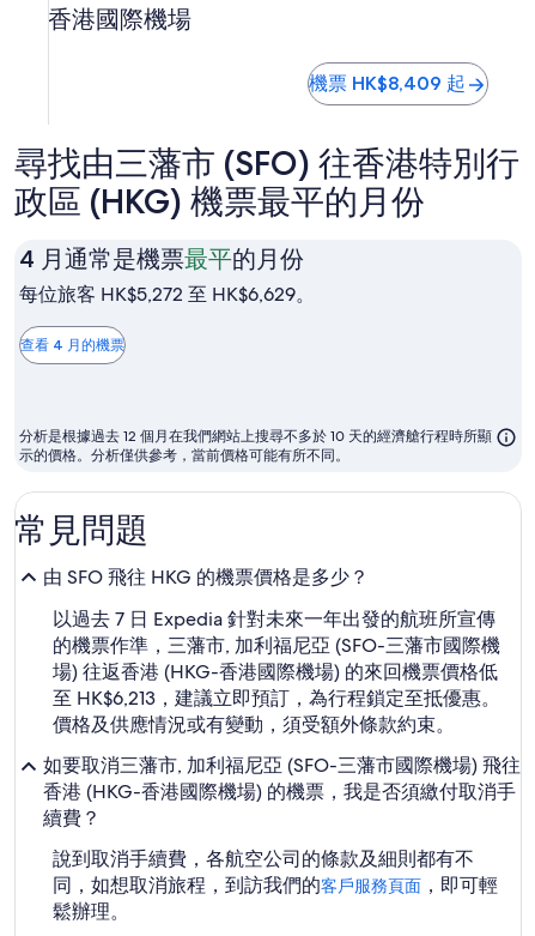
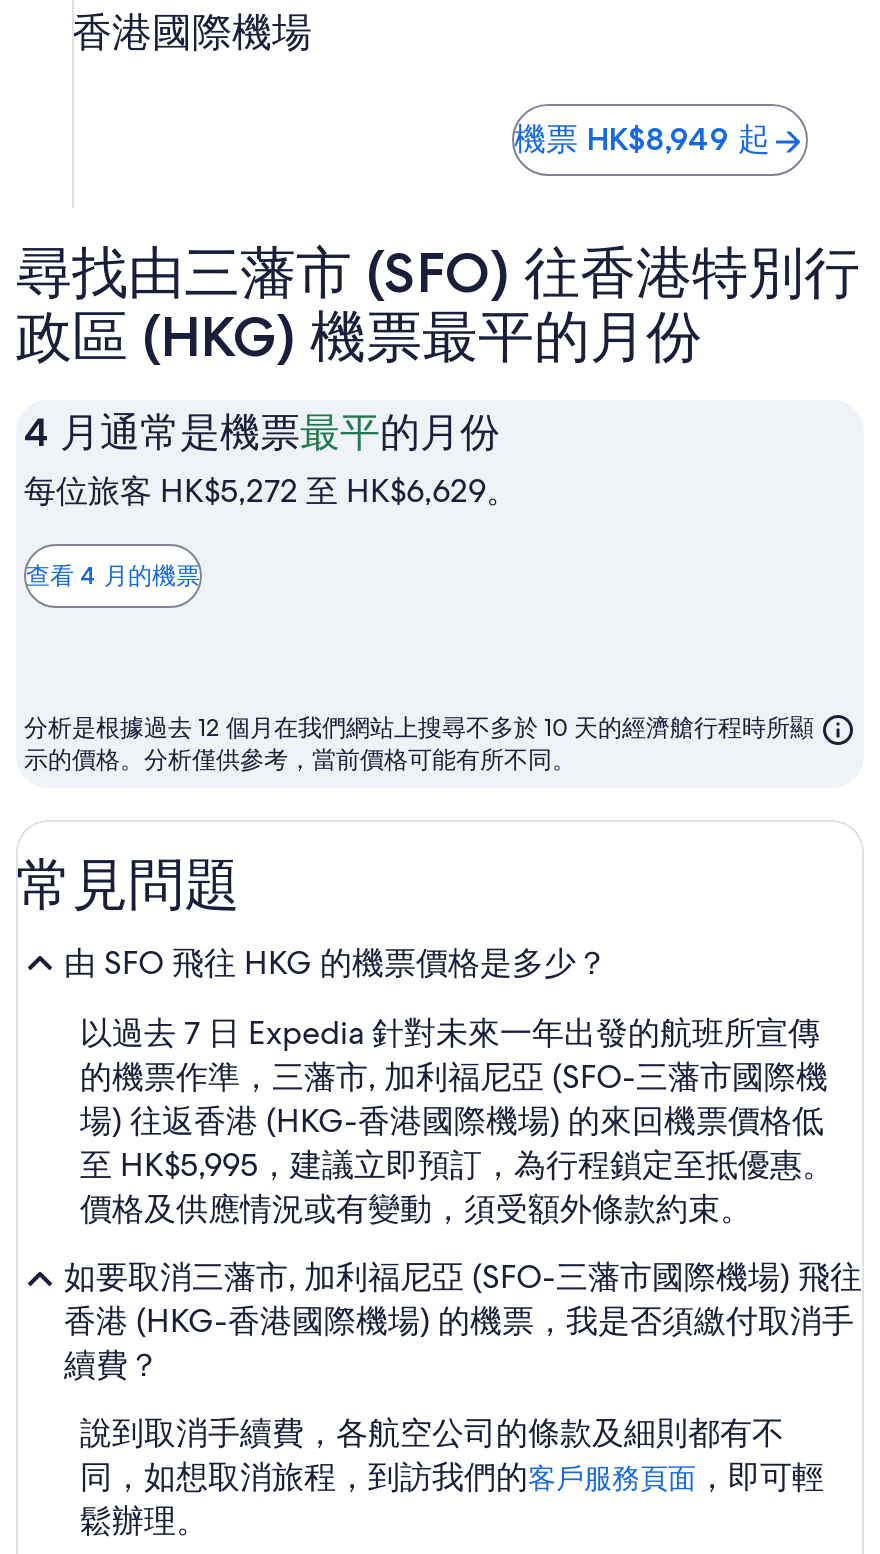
[309,72,466,95] 機票 HK$8,409 起 -> [514,120,770,158] 機票 HK$8,949 起
[53,686,500,711] 至 HK$6,213，建議立即預訂，為行程鎖定至抵優惠。 -> [80,1144,834,1186] 至 HK$5,995，建議立即預訂，為行程鎖定至抵優惠。

